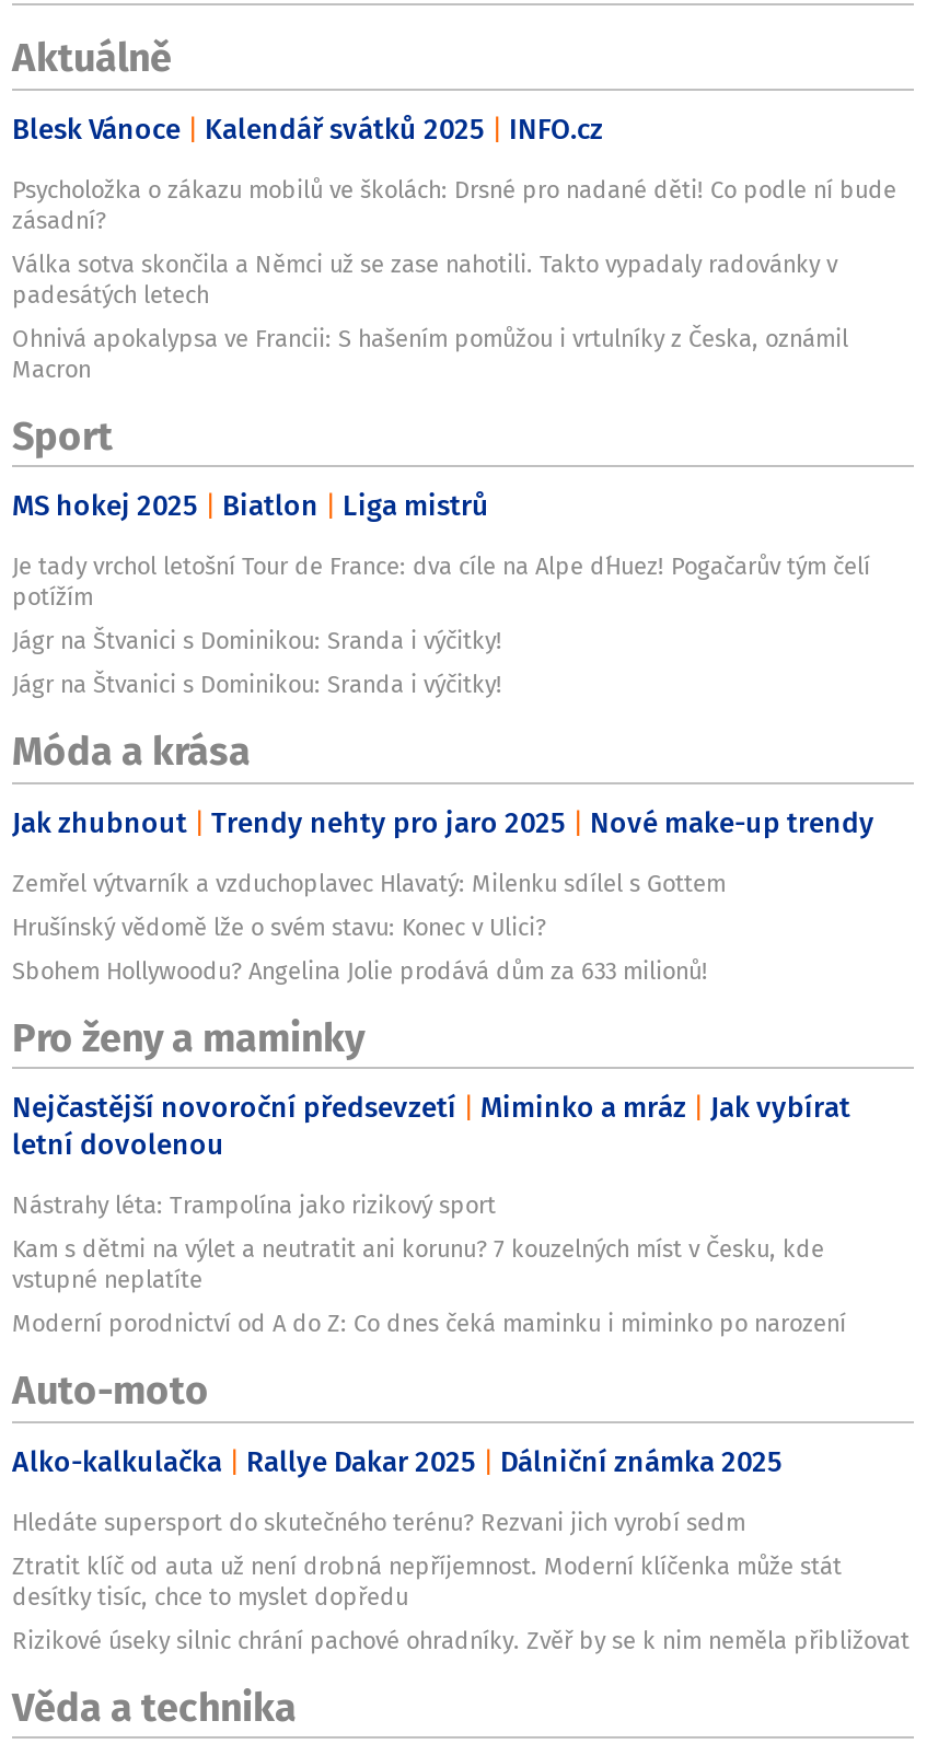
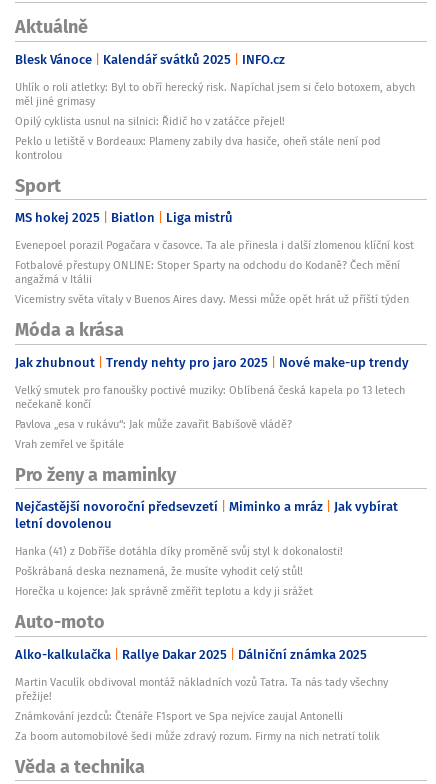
[12,172,896,386] Psycholožka o zákazu mobilů ve školách: Drsné pro nadané děti! Co podle ní bude | zásadní? | Válka sotva skončila a Němci už se zase nahotili. Takto vypadaly radovánky v | padesátých letech | Ohnivá apokalypsa ve Francii: S hašením pomůžou i vrtulníky z Česka, oznámil | Macron -> [15,79,415,163] Uhlík o roli atletky: Byl to obří herecký risk. Napíchal jsem si čelo botoxem, abych | měl jiné grimasy | Opilý cyklista usnul na silnici: Řidič ho v zatáčce přejel! | Peklo u letiště v Bordeaux: Plameny zabily dva hasiče, oheň stále není pod | kontrolou
[12,549,870,702] Je tady vrchol letošní Tour de France: dva cíle na Alpe d´Huez! Pogačarův tým čelí | potížím | Jágr na Štvanici s Dominikou: Sranda i výčitky! | Jágr na Štvanici s Dominikou: Sranda i výčitky! -> [15,237,414,307] Evenepoel porazil Pogačara v časovce. Ta ale přinesla i další zlomenou klíční kost | Fotbalové přestupy ONLINE: Stoper Sparty na odchodu do Kodaně? Čech mění | angažmá v Itálii | Vicemistry světa vítaly v Buenos Aires davy. Messi může opět hrát už příští týden
[12,865,726,988] Zemřel výtvarník a vzduchoplavec Hlavatý: Milenku sdílel s Gottem | Hrušínský vědomě lže o svém stavu: Konec v Ulici? | Sbohem Hollywoodu? Angelina Jolie prodává dům za 633 milionů! -> [15,382,405,452] Velký smutek pro fanoušky poctivé muziky: Oblíbená česká kapela po 13 letech | nečekaně končí | Pavlova „esa v rukávu“: Jak může zavařit Babišově vládě? | Vrah zemřel ve špitále
[12,1188,846,1341] Nástrahy léta: Trampolína jako rizikový sport | Kam s dětmi na výlet a neutratit ani korunu? 7 kouzelných míst v Česku, kde | vstupné neplatíte | Moderní porodnictví od A do Z: Co dnes čeká maminku i miminko po narození -> [15,543,343,599] Hanka (41) z Dobříše dotáhla díky proměně svůj styl k dokonalosti! | Poškrábaná deska neznamená, že musíte vyhodit celý stůl! | Horečka u kojence: Jak správně změřit teplotu a kdy ji srážet
[12,1504,910,1657] Hledáte supersport do skutečného terénu? Rezvani jich vyrobí sedm | Ztratit klíč od auta už není drobná nepříjemnost. Moderní klíčenka může stát | desítky tisíc, chce to myslet dopředu | Rizikové úseky silnic chrání pachové ohradníky. Zvěř by se k nim neměla přibližovat -> [15,674,388,744] Martin Vaculík obdivoval montáž nákladních vozů Tatra. Ta nás tady všechny | přežije! | Známkování jezdců: Čtenáře F1sport ve Spa nejvíce zaujal Antonelli | Za boom automobilové šedi může zdravý rozum. Firmy na nich netratí tolik

